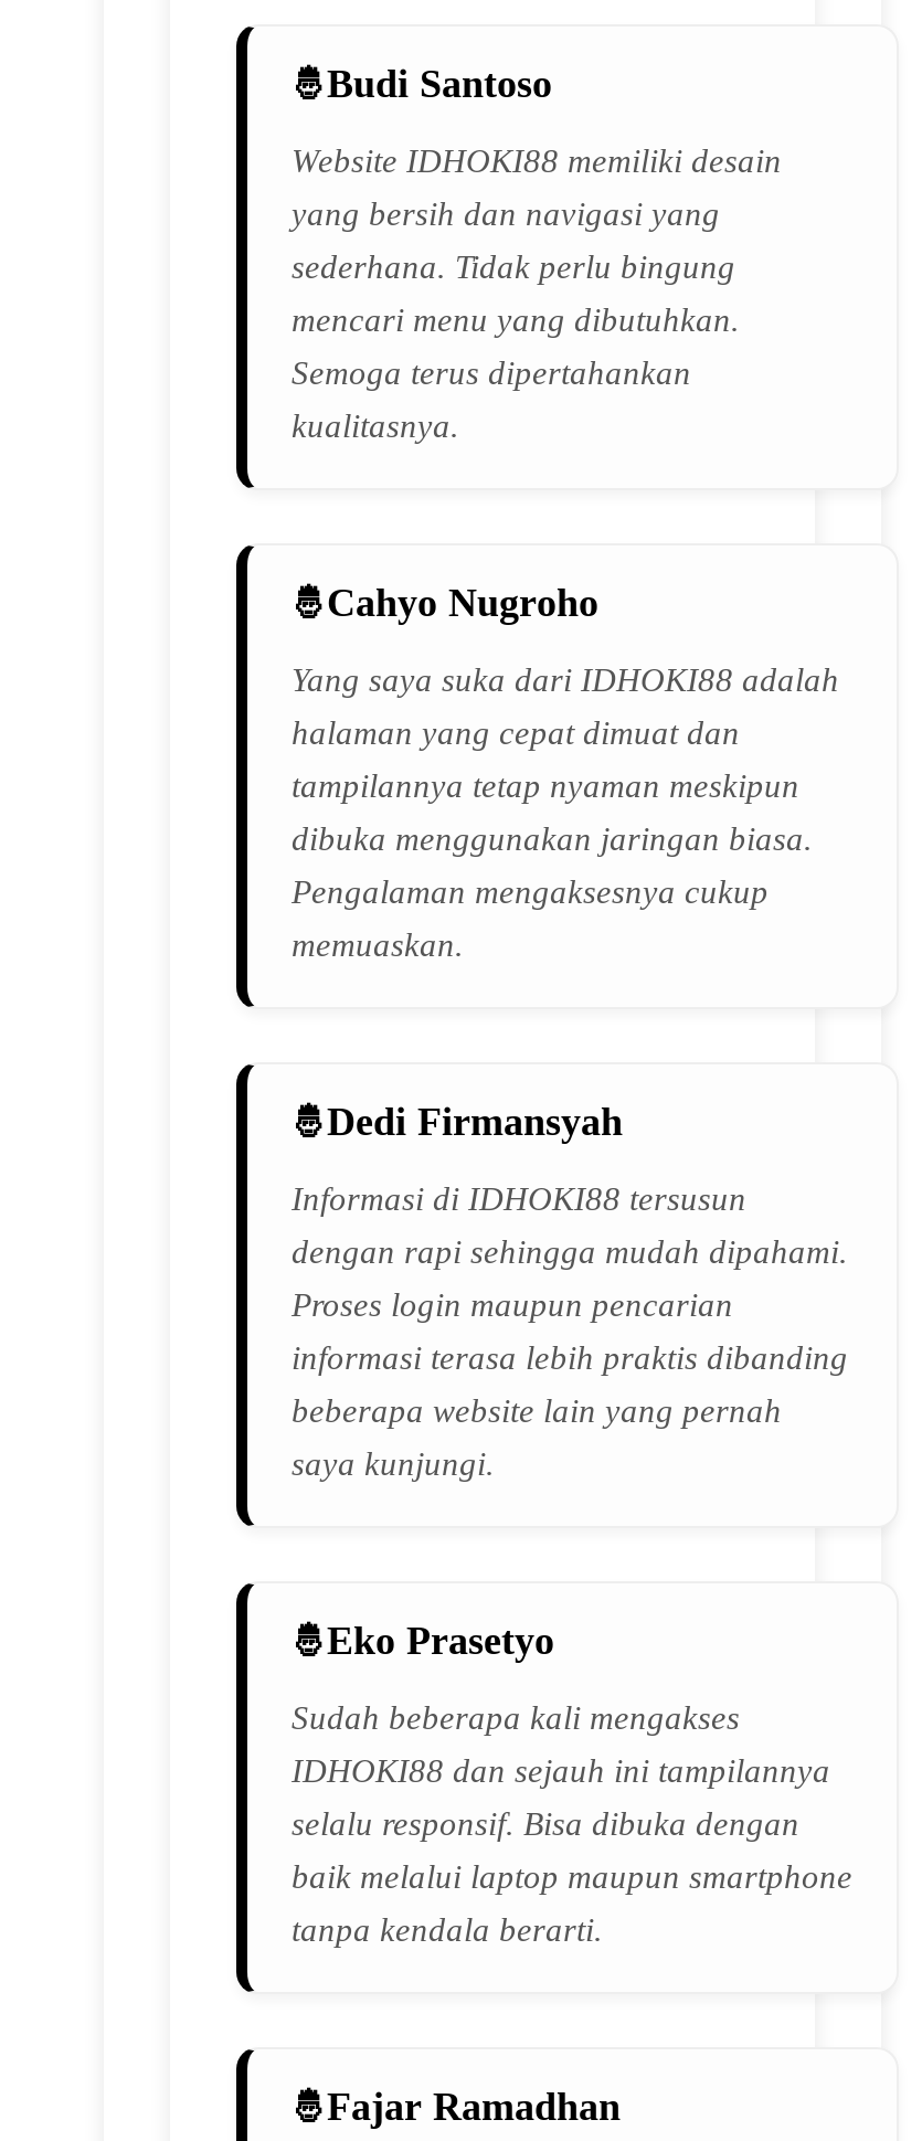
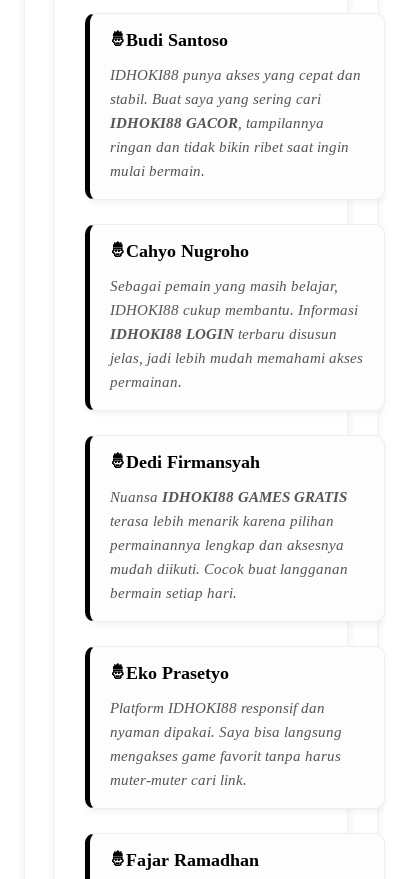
[292,144,782,445] Website IDHOKI88 memiliki desain | yang bersih dan navigasi yang | sederhana. Tidak perlu bingung | mencari menu yang dibutuhkan. | Semoga terus dipertahankan | kualitasnya. -> [110,67,361,179] IDHOKI88 punya akses yang cepat dan | stabil. Buat saya yang sering cari | IDHOKI88 GACOR, tampilannya | ringan dan tidak bikin ribet saat ingin | mulai bermain.
[292,663,839,964] Yang saya suka dari IDHOKI88 adalah | halaman yang cepat dimuat dan | tampilannya tetap nyaman meskipun | dibuka menggunakan jaringan biasa. | Pengalaman mengaksesnya cukup | memuaskan. -> [110,278,363,390] Sebagai pemain yang masih belajar, | IDHOKI88 cukup membantu. Informasi | IDHOKI88 LOGIN terbaru disusun | jelas, jadi lebih mudah memahami akses | permainan.
[292,1182,848,1482] Informasi di IDHOKI88 tersusun | dengan rapi sehingga mudah dipahami. | Proses login maupun pencarian | informasi terasa lebih praktis dibanding | beberapa website lain yang pernah | saya kunjungi. -> [110,489,348,601] Nuansa IDHOKI88 GAMES GRATIS | terasa lebih menarik karena pilihan | permainannya lengkap dan aksesnya | mudah diikuti. Cocok buat langganan | bermain setiap hari.
[292,1701,852,1948] Sudah beberapa kali mengakses | IDHOKI88 dan sejauh ini tampilannya | selalu responsif. Bisa dibuka dengan | baik melalui laptop maupun smartphone | tanpa kendala berarti. -> [110,700,342,788] Platform IDHOKI88 responsif dan | nyaman dipakai. Saya bisa langsung | mengakses game favorit tanpa harus | muter-muter cari link.

